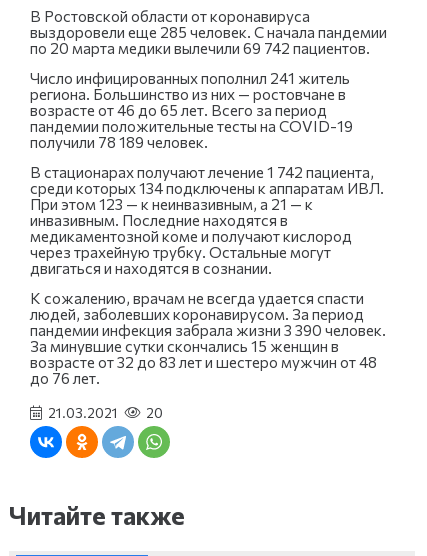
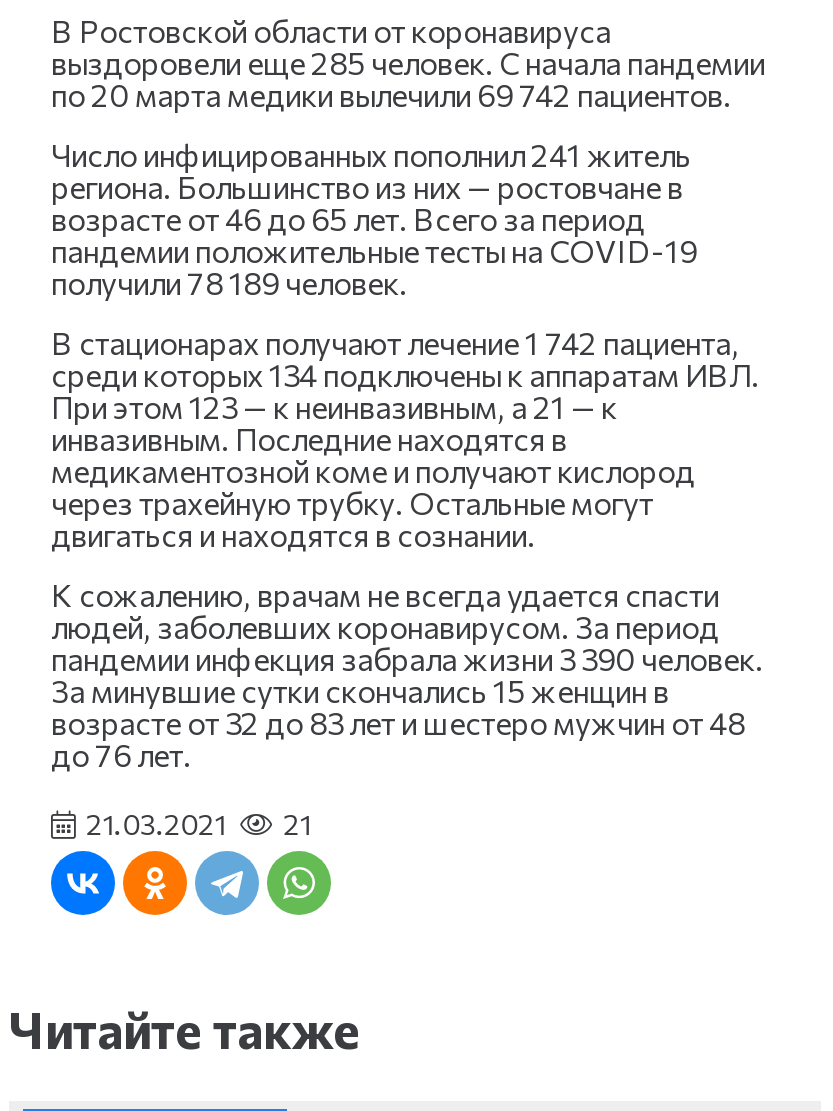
[48,404,163,421] 21.03.2021 20 -> [86,807,311,841] 21.03.2021 21

